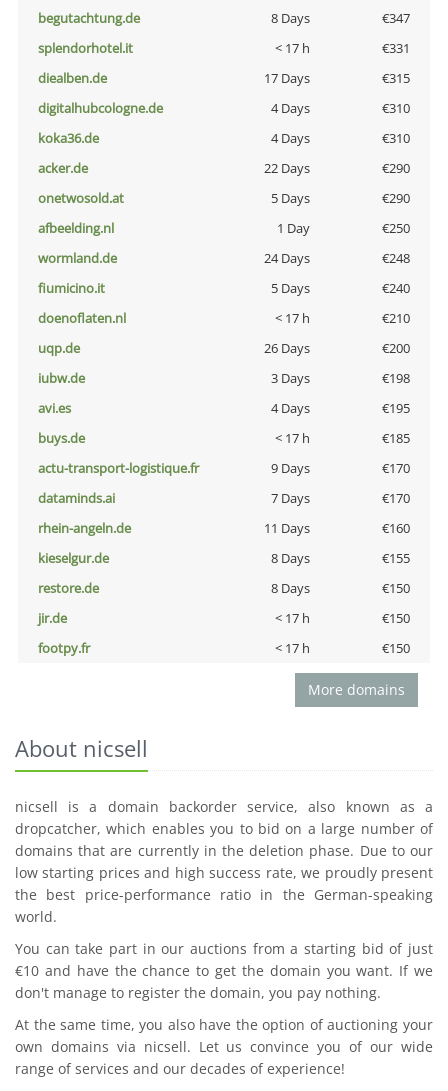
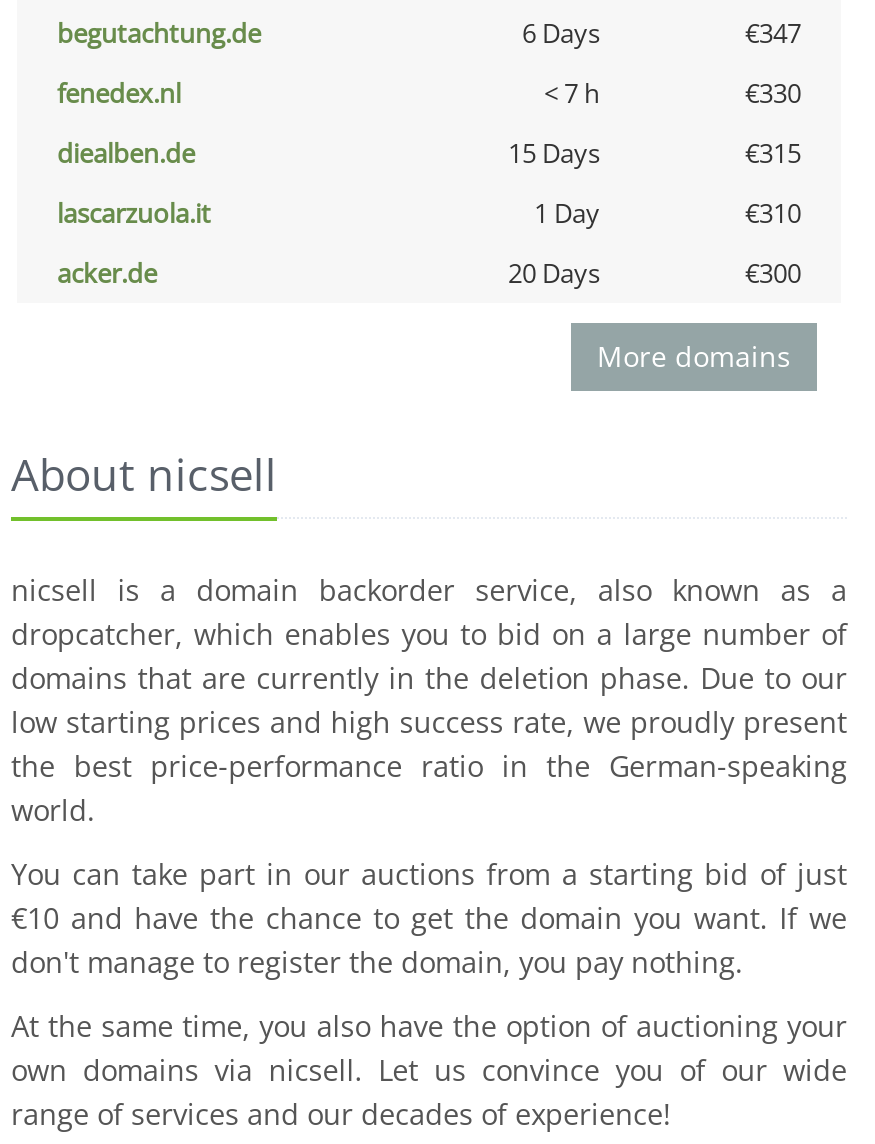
[270,9,309,27] 8 Days -> [522,15,600,51] 6 Days
[38,39,410,57] splendorhotel.it | < 17 h | €331 -> [57,75,801,111] fenedex.nl | < 7 h | €330
[263,69,309,87] 17 Days -> [508,135,600,171] 15 Days
[38,99,410,147] digitalhubcologne.de | 4 Days | €310 | koka36.de | 4 Days -> [57,195,600,231] lascarzuola.it | 1 Day
[38,159,410,657] 22 Days | €290 | onetwosold.at | 5 Days | €290 | afbeelding.nl | 1 Day | €250 | wormland.de | 24 Days | €248 | fiumicino.it | 5 Days | €240 | doenoflaten.nl | < 17 h | €210 | uqp.de | 26 Days | €200 | iubw.de | 3 Days | €198 | avi.es | 4 Days | €195 | buys.de | < 17 h | €185 | actu-transport-logistique.fr | 9 Days | €170 | dataminds.ai | 7 Days | €170 | rhein-angeln.de | 11 Days | €160 | kieselgur.de | 8 Days | €155 | restore.de | 8 Days | €150 | jir.de | < 17 h | €150 | footpy.fr | < 17 h | €150 -> [508,255,801,291] 20 Days | €300

